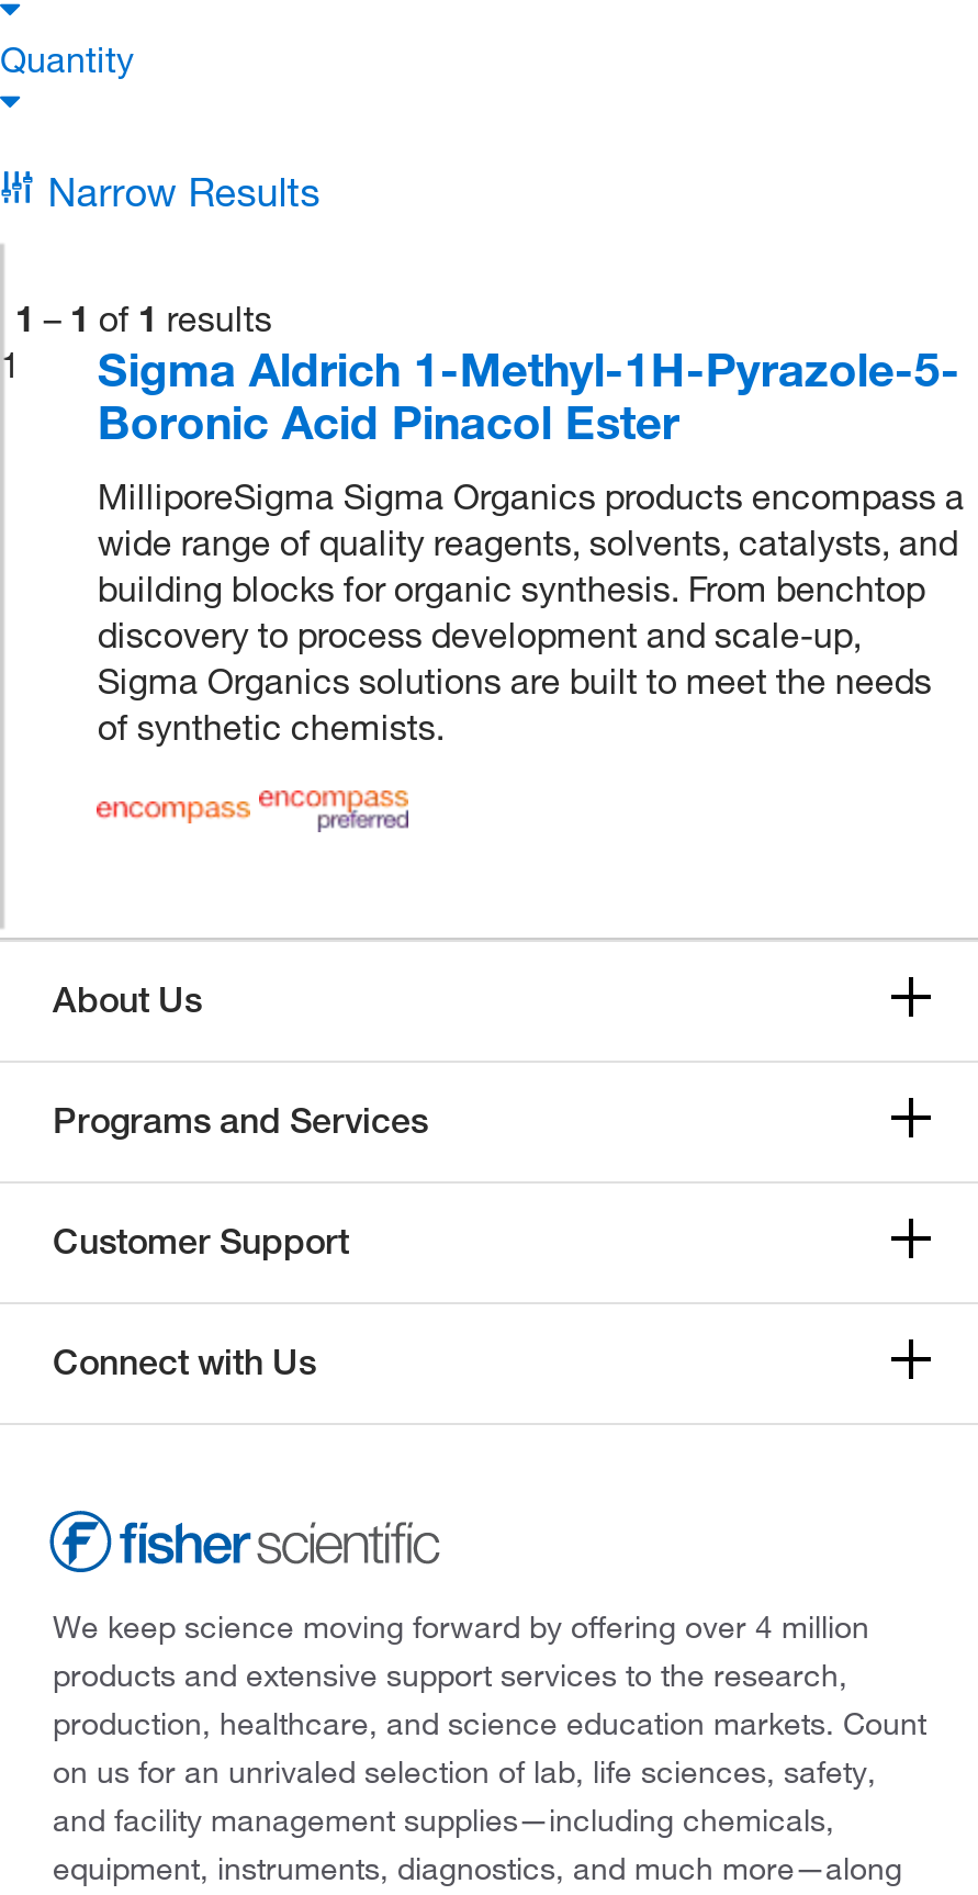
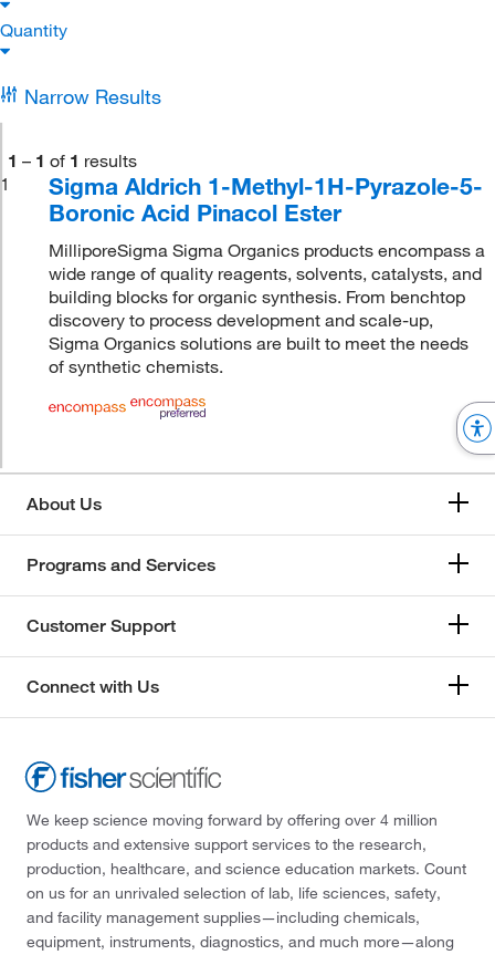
none -> [454,401,492,457] [image]

